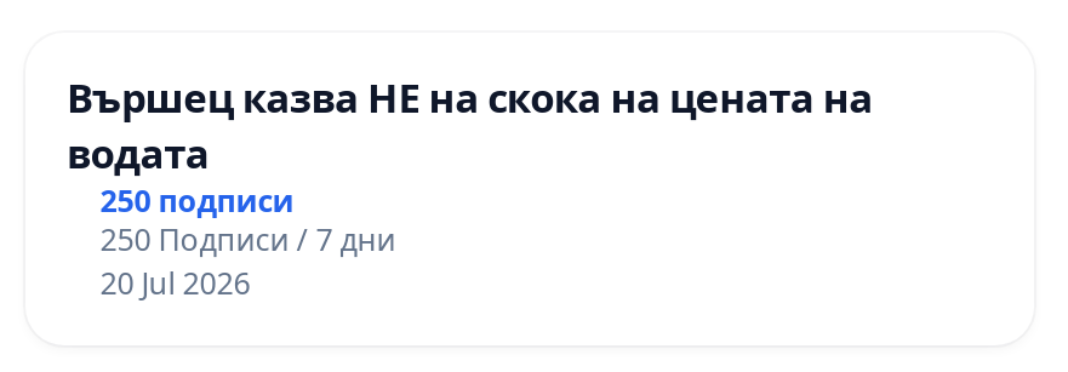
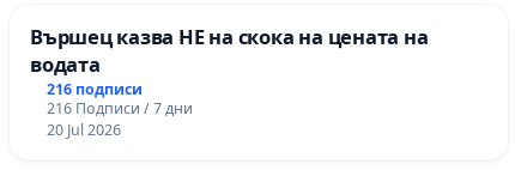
[100,182,294,223] 250 подписи -> [46,78,142,99] 216 подписи
[100,221,396,262] 250 Подписи / 7 дни -> [46,98,193,118] 216 Подписи / 7 дни

